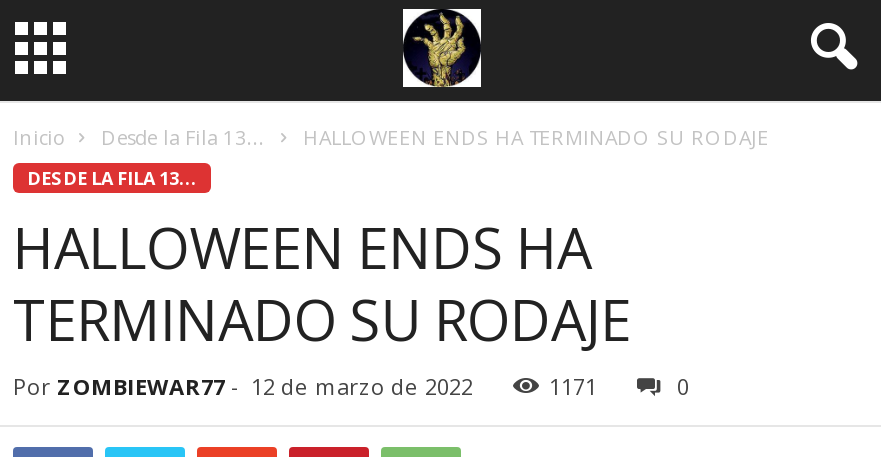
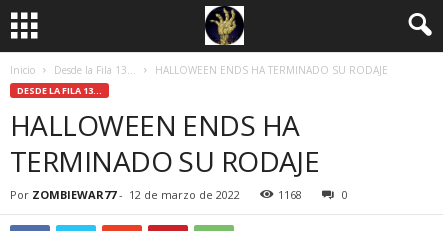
[549,371,597,401] 1171 -> [278,187,302,202] 1168

